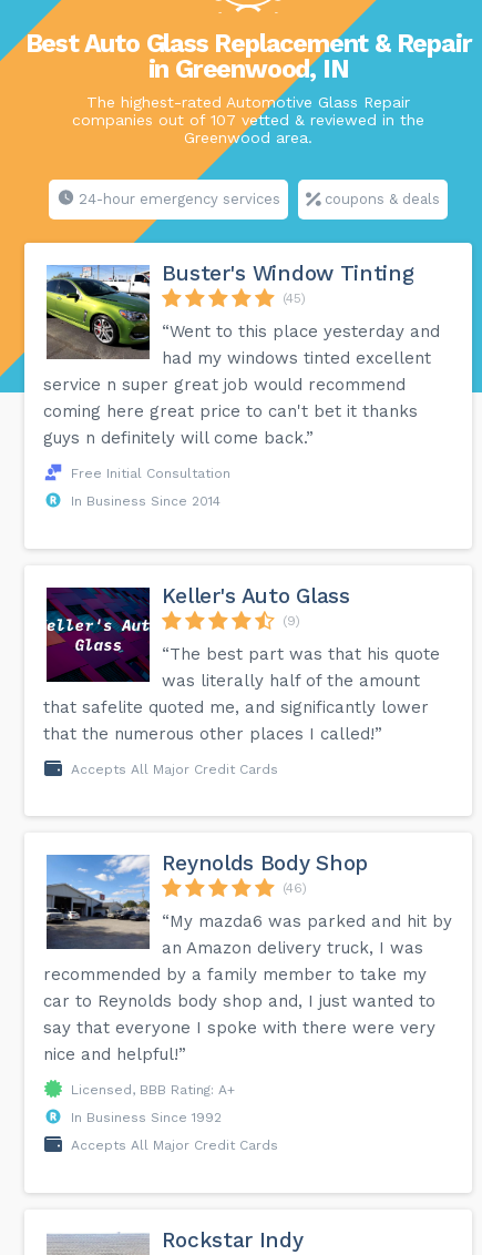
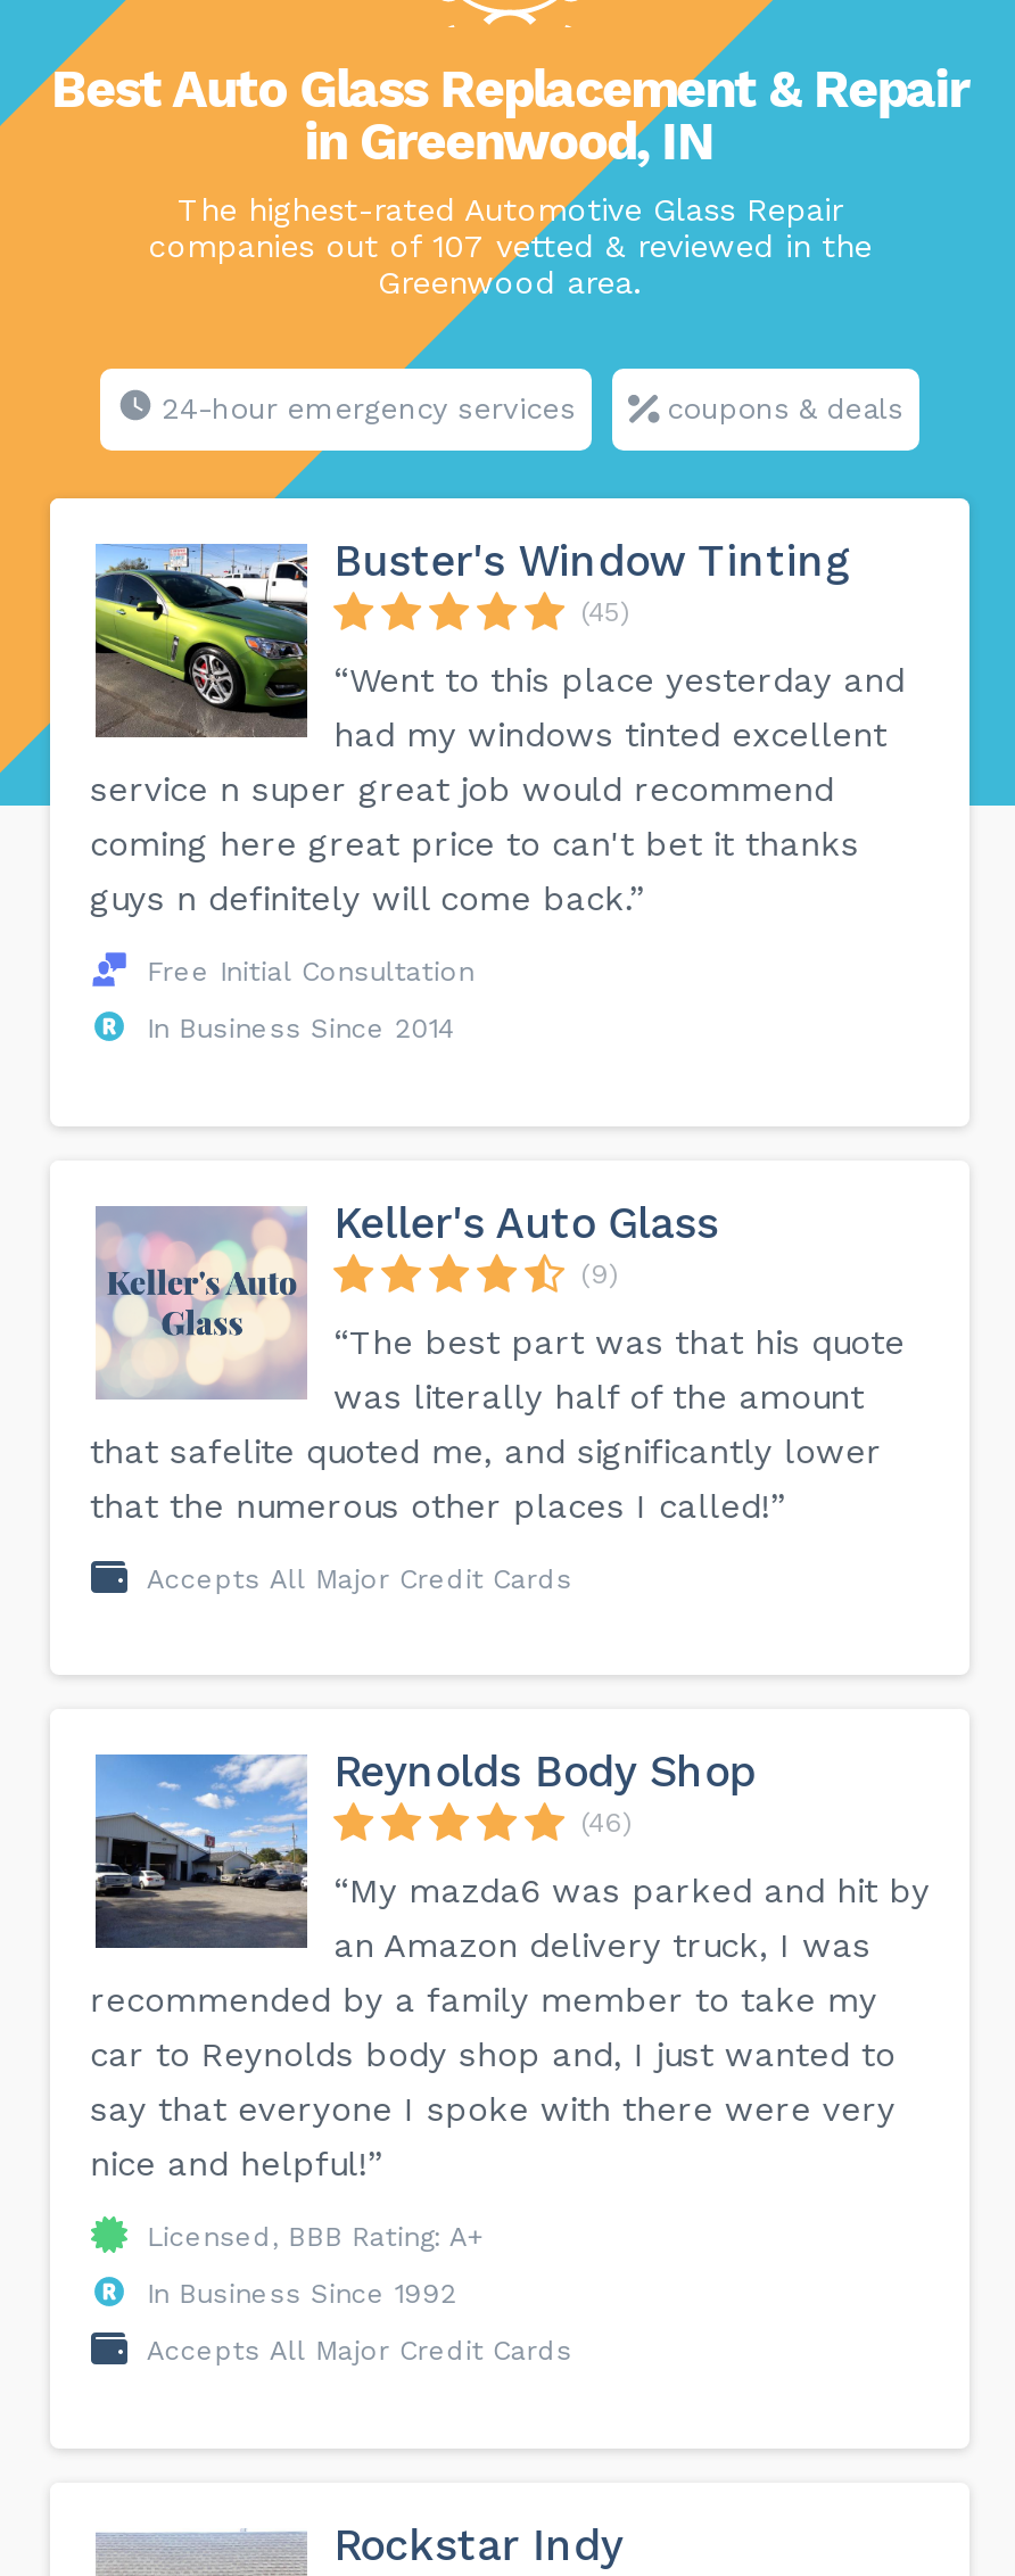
[45,586,151,683] [image] -> [96,1206,307,1400] [image]

